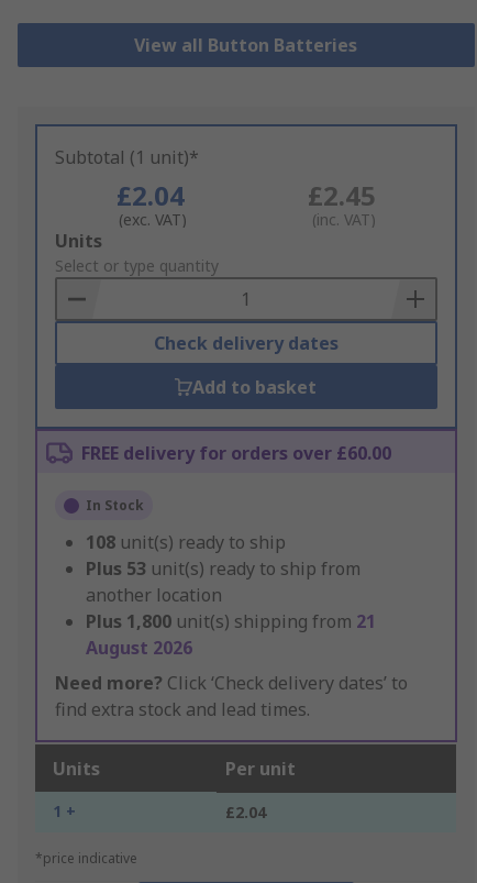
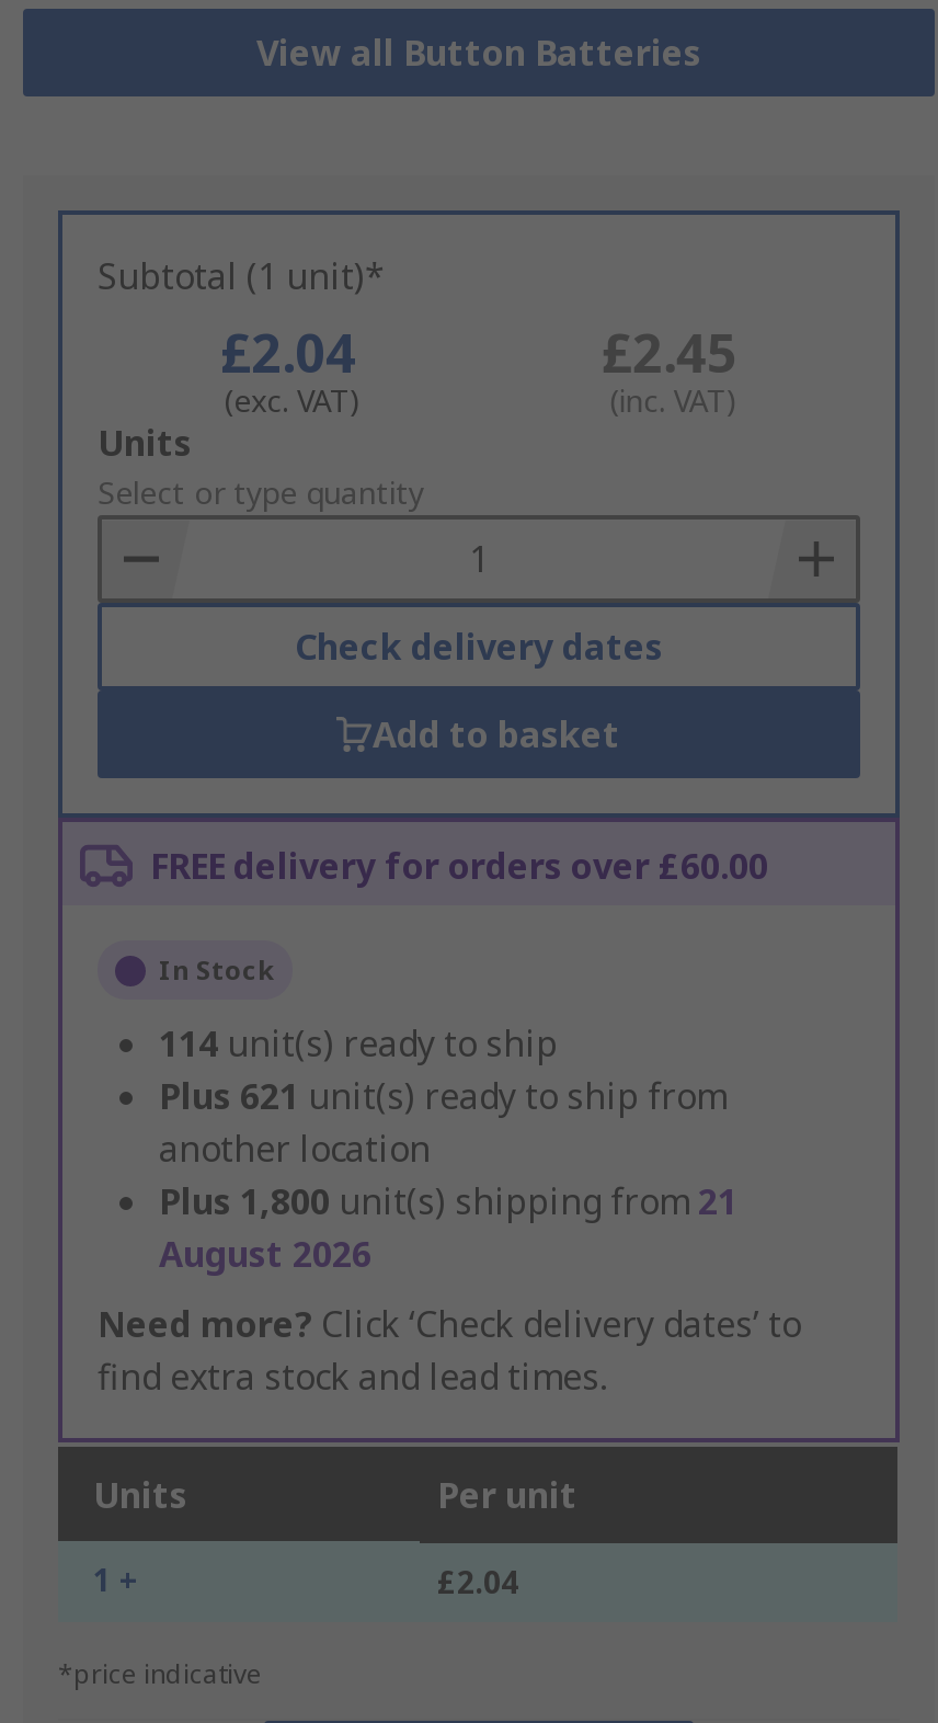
[86,531,286,555] 108 unit(s) ready to ship -> [159,1020,558,1069] 114 unit(s) ready to ship
[86,557,360,581] Plus 53 unit(s) ready to ship from -> [159,1073,727,1121] Plus 621 unit(s) ready to ship from

